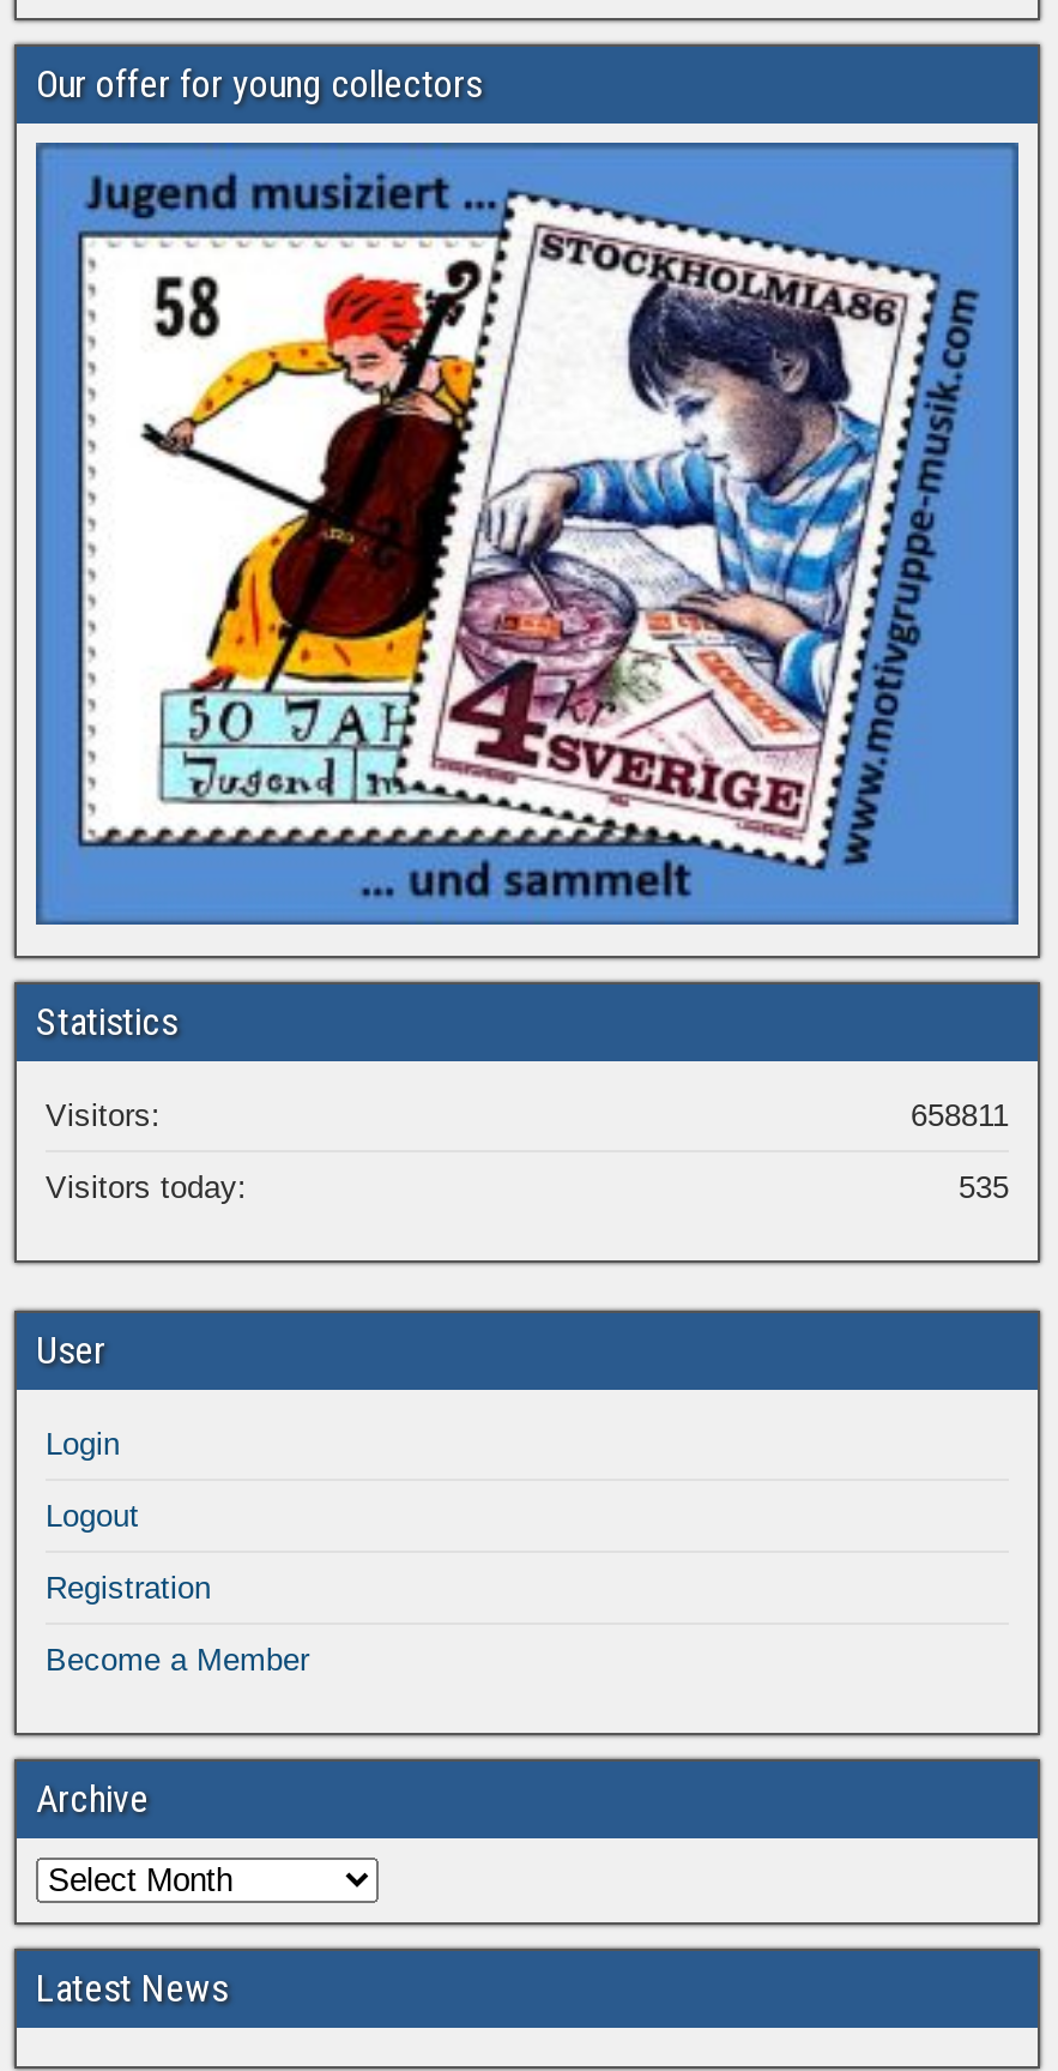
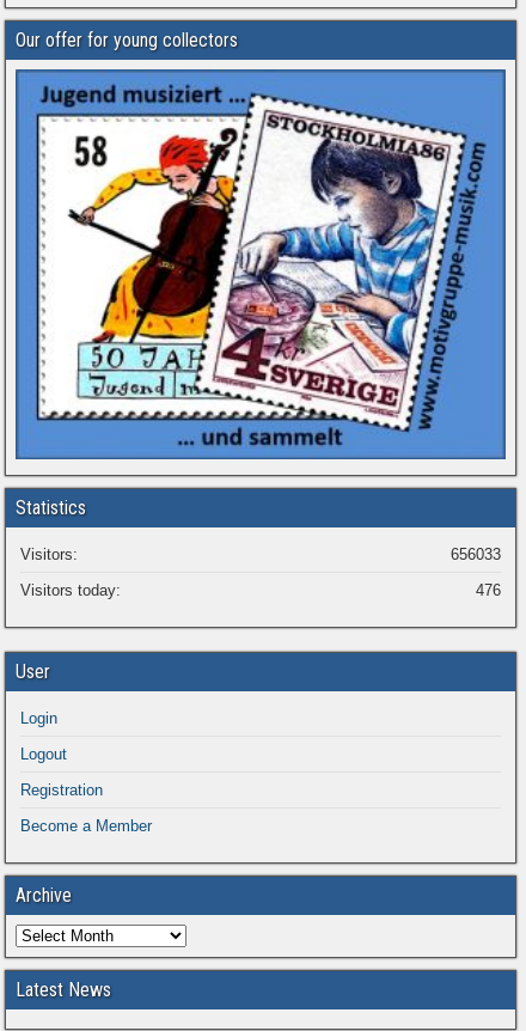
[911,1098,1009,1134] 658811 -> [451,546,501,564] 656033
[959,1170,1009,1206] 535 -> [476,582,501,600] 476

